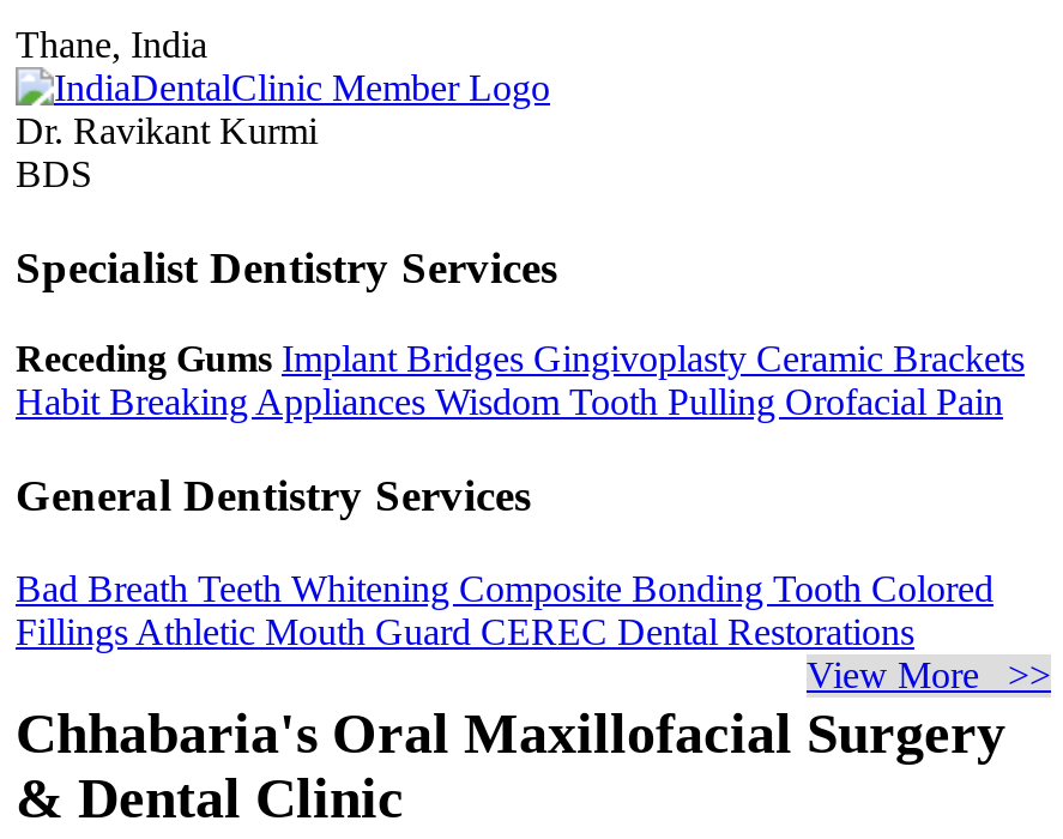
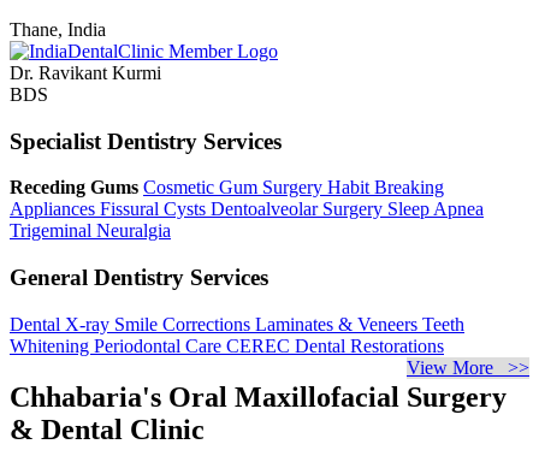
[16,339,1025,423] Receding Gums Implant Bridges Gingivoplasty Ceramic Brackets | Habit Breaking Appliances Wisdom Tooth Pulling Orofacial Pain -> [10,177,484,241] Receding Gums Cosmetic Gum Surgery Habit Breaking | Appliances Fissural Cysts Dentoalveolar Surgery Sleep Apnea | Trigeminal Neuralgia
[16,568,993,652] Bad Breath Teeth Whitening Composite Bonding Tooth Colored | Fillings Athletic Mouth Guard CEREC Dental Restorations -> [10,314,464,356] Dental X-ray Smile Corrections Laminates & Veneers Teeth | Whitening Periodontal Care CEREC Dental Restorations

